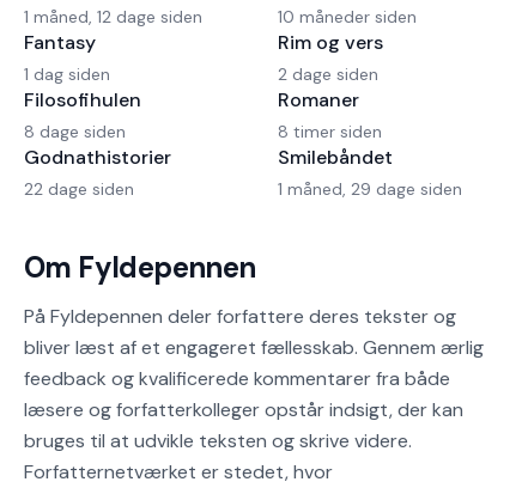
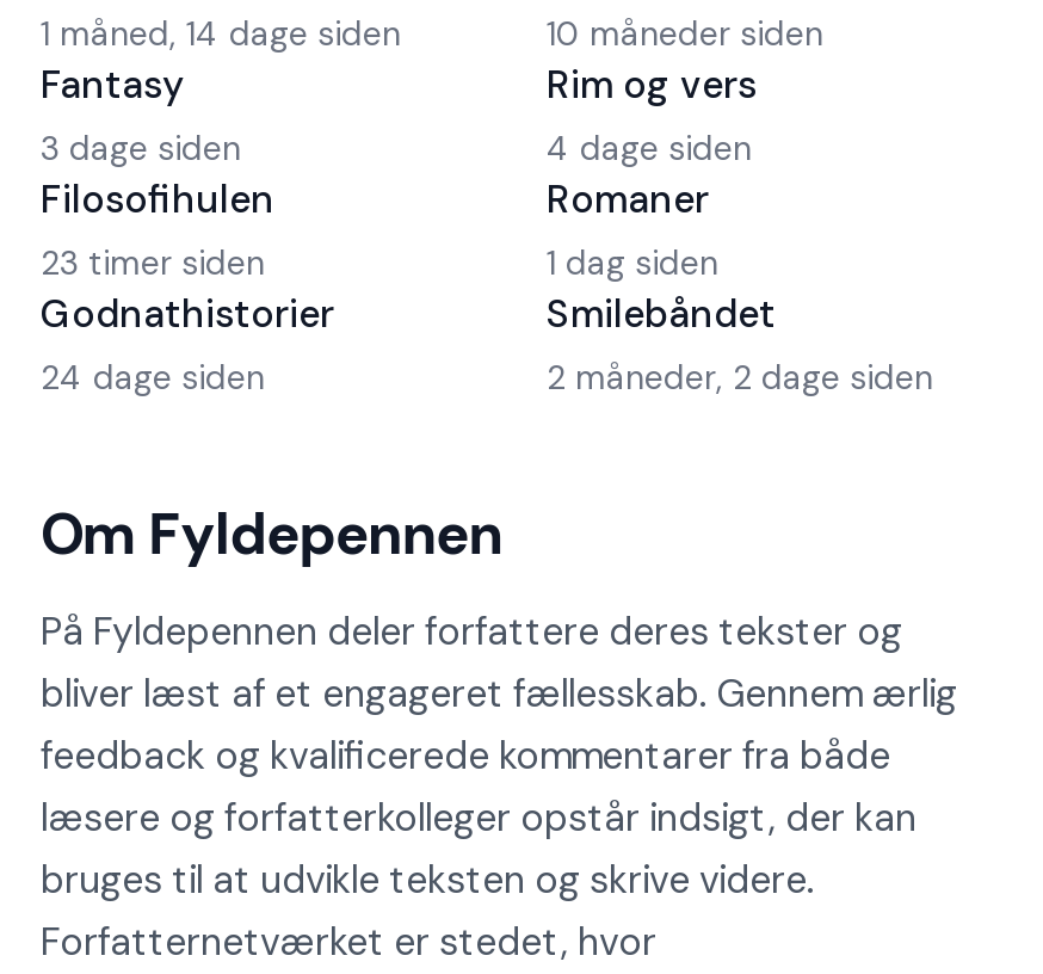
[24,6,202,28] 1 måned, 12 dage siden -> [41,12,401,55] 1 måned, 14 dage siden
[24,63,110,85] 1 dag siden -> [41,127,241,169] 3 dage siden
[278,63,378,85] 2 dage siden -> [547,127,752,169] 4 dage siden
[24,121,126,142] 8 dage siden -> [41,241,265,284] 23 timer siden
[278,121,382,142] 8 timer siden -> [547,241,718,284] 1 dag siden
[24,178,134,200] 22 dage siden -> [41,356,265,399] 24 dage siden
[278,178,462,200] 1 måned, 29 dage siden -> [547,356,933,399] 2 måneder, 2 dage siden

